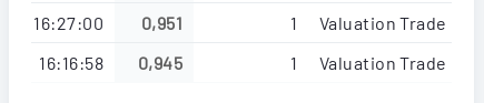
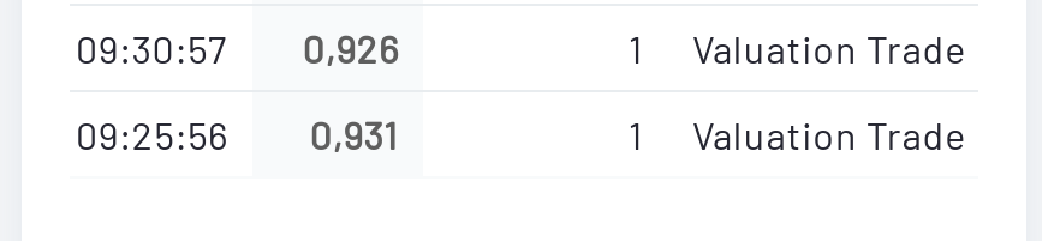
[34,12,103,33] 16:27:00 -> [76,25,228,70] 09:30:57
[141,12,182,33] 0,951 -> [302,25,399,70] 0,926
[39,52,103,73] 16:16:58 -> [76,111,228,157] 09:25:56
[138,52,182,73] 0,945 -> [310,111,399,157] 0,931

